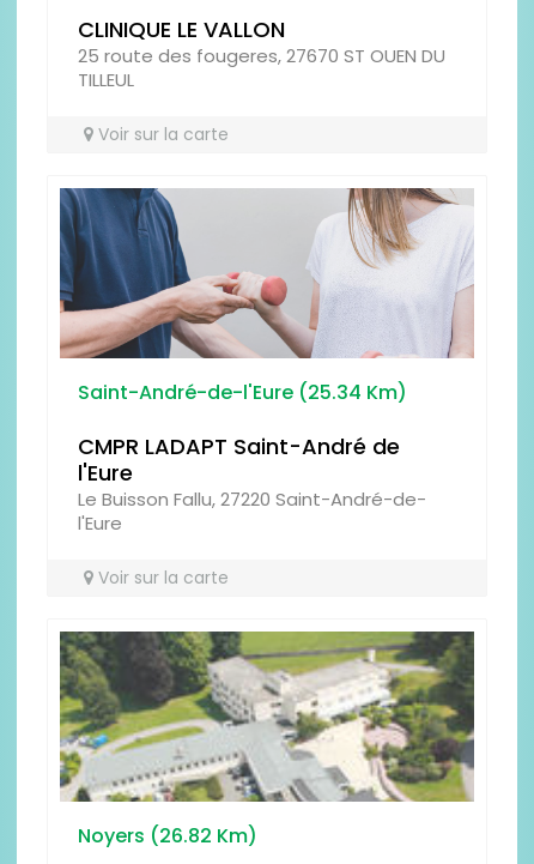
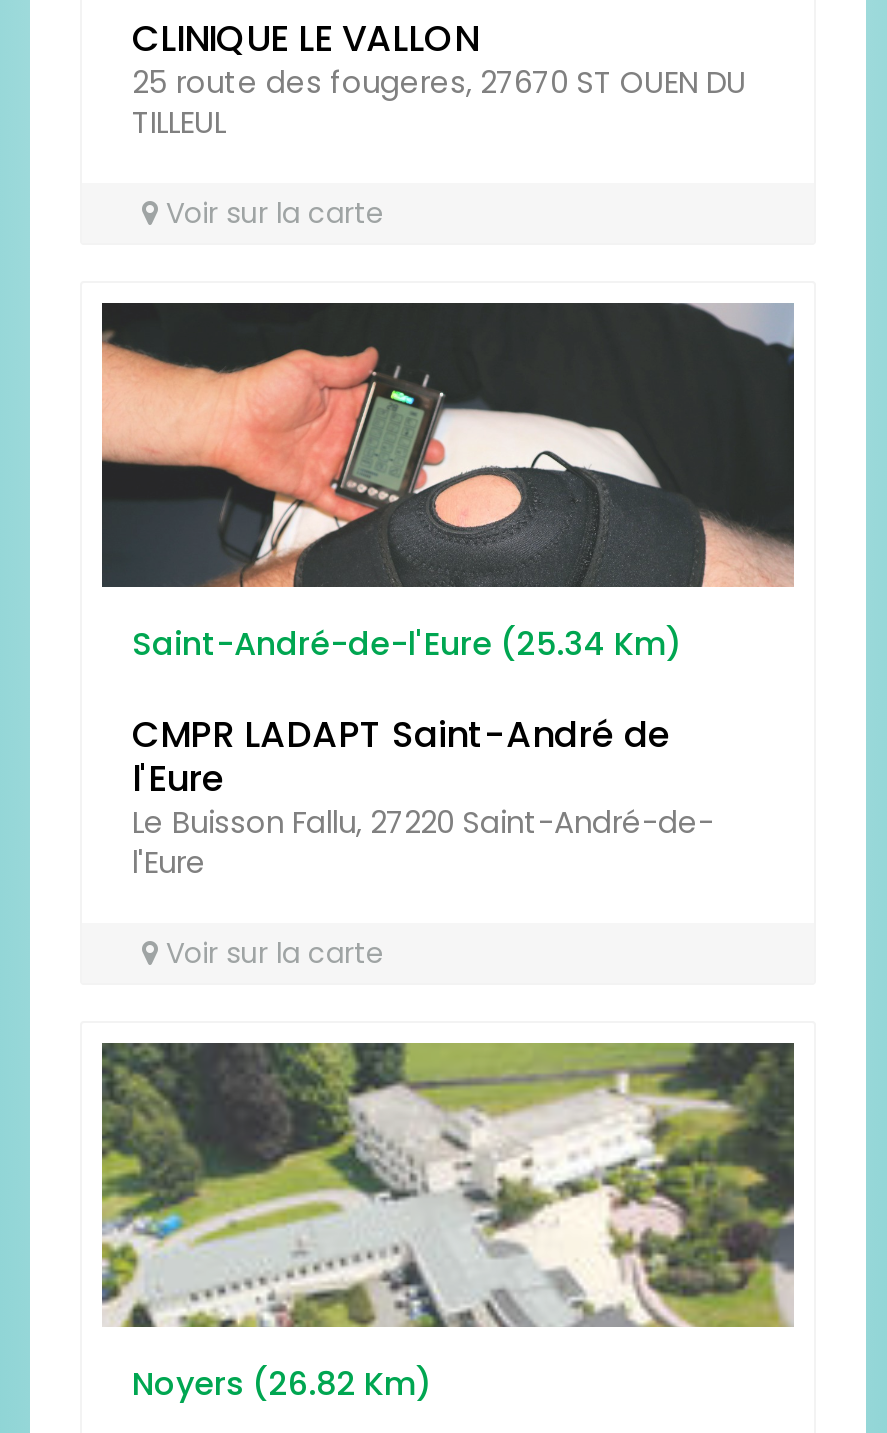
[59,187,474,360] [image] -> [100,301,796,589] [image]

